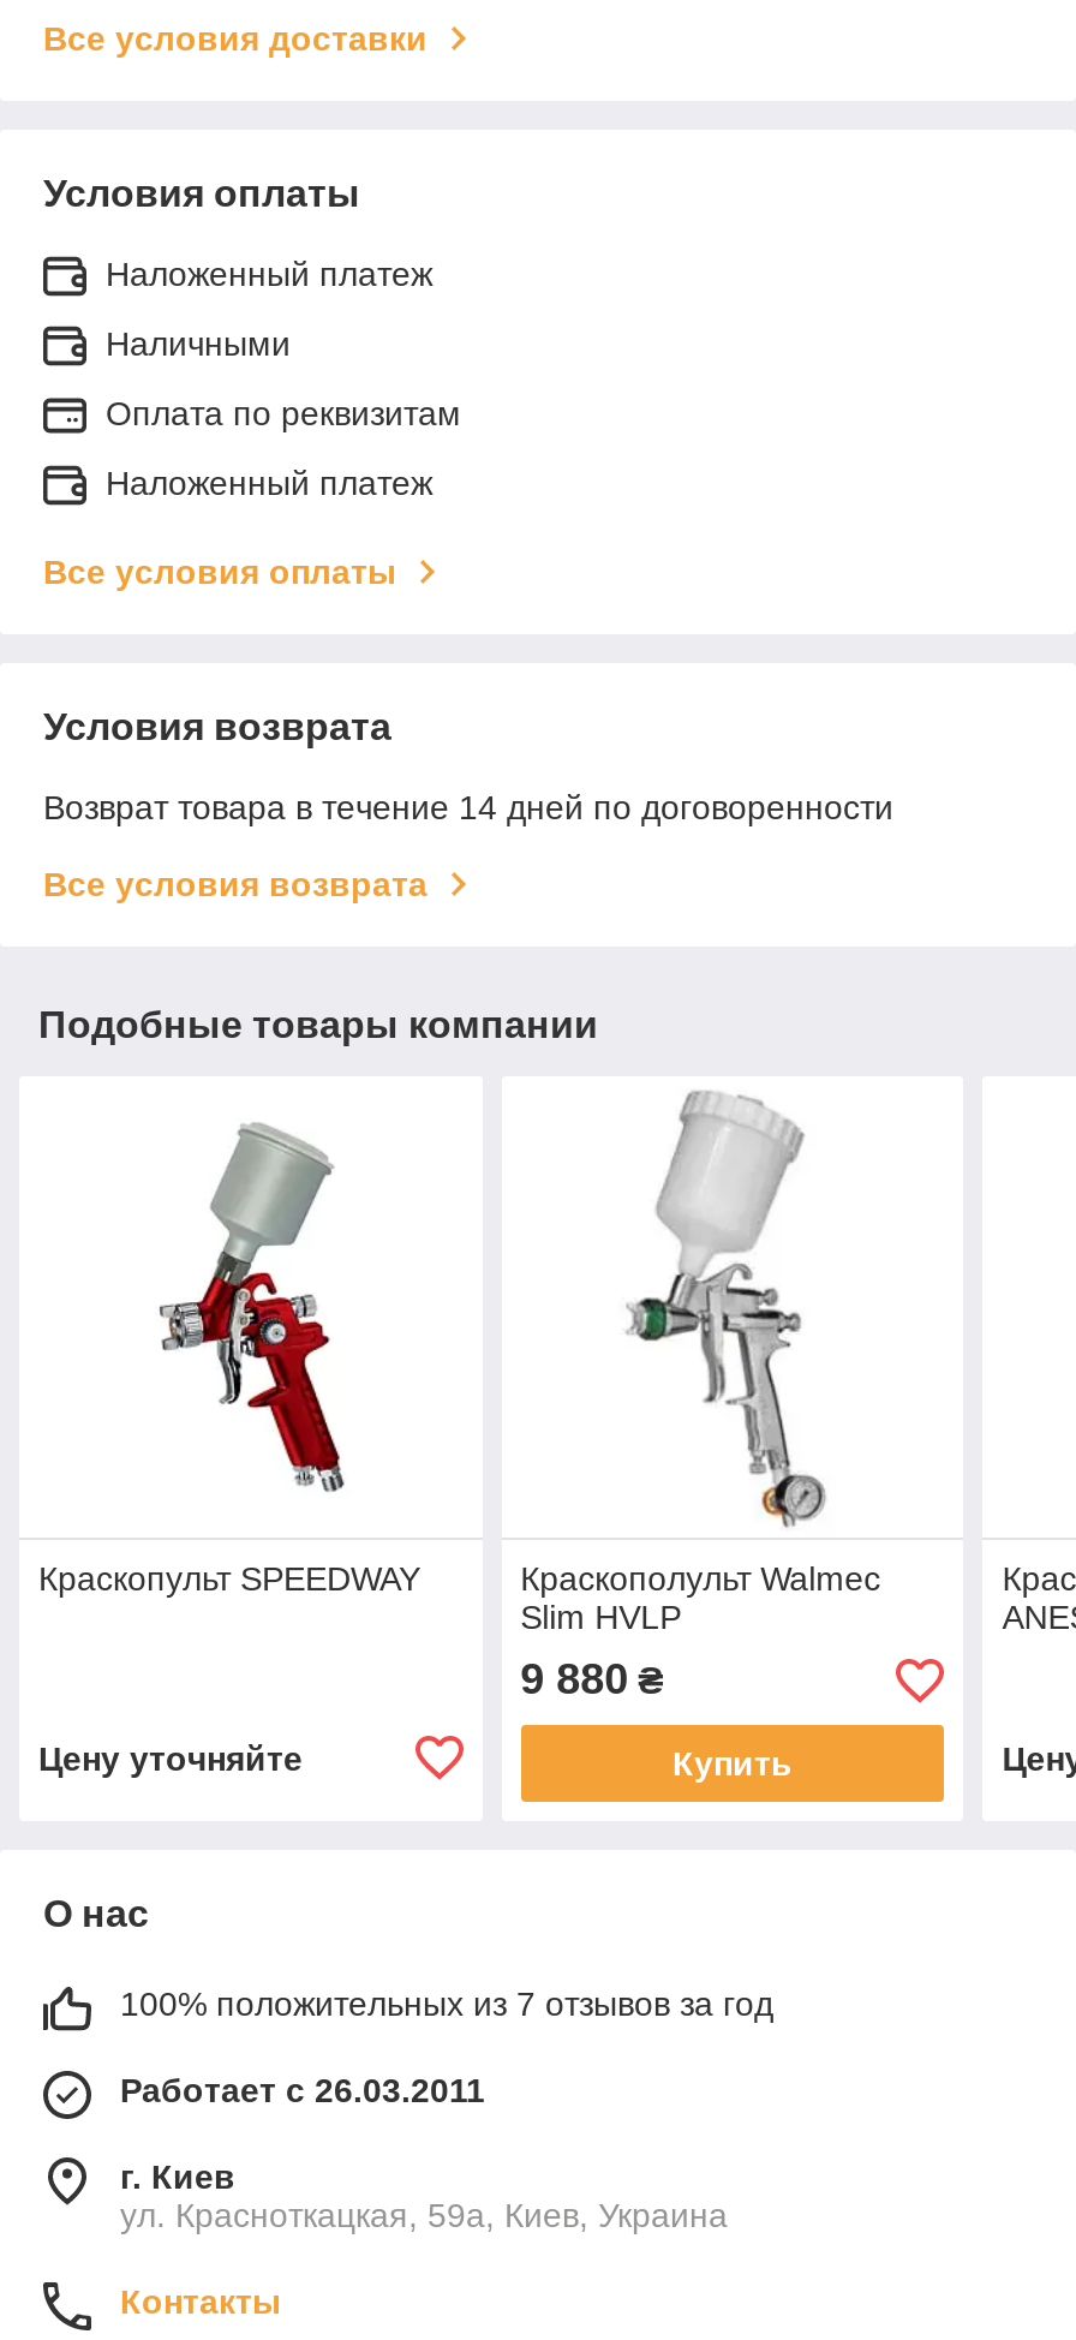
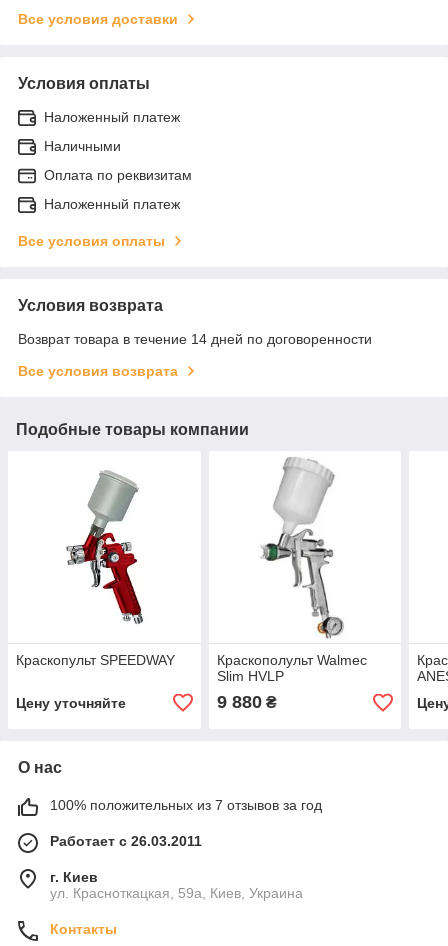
[672,1745,792,1784] Купить -> none

